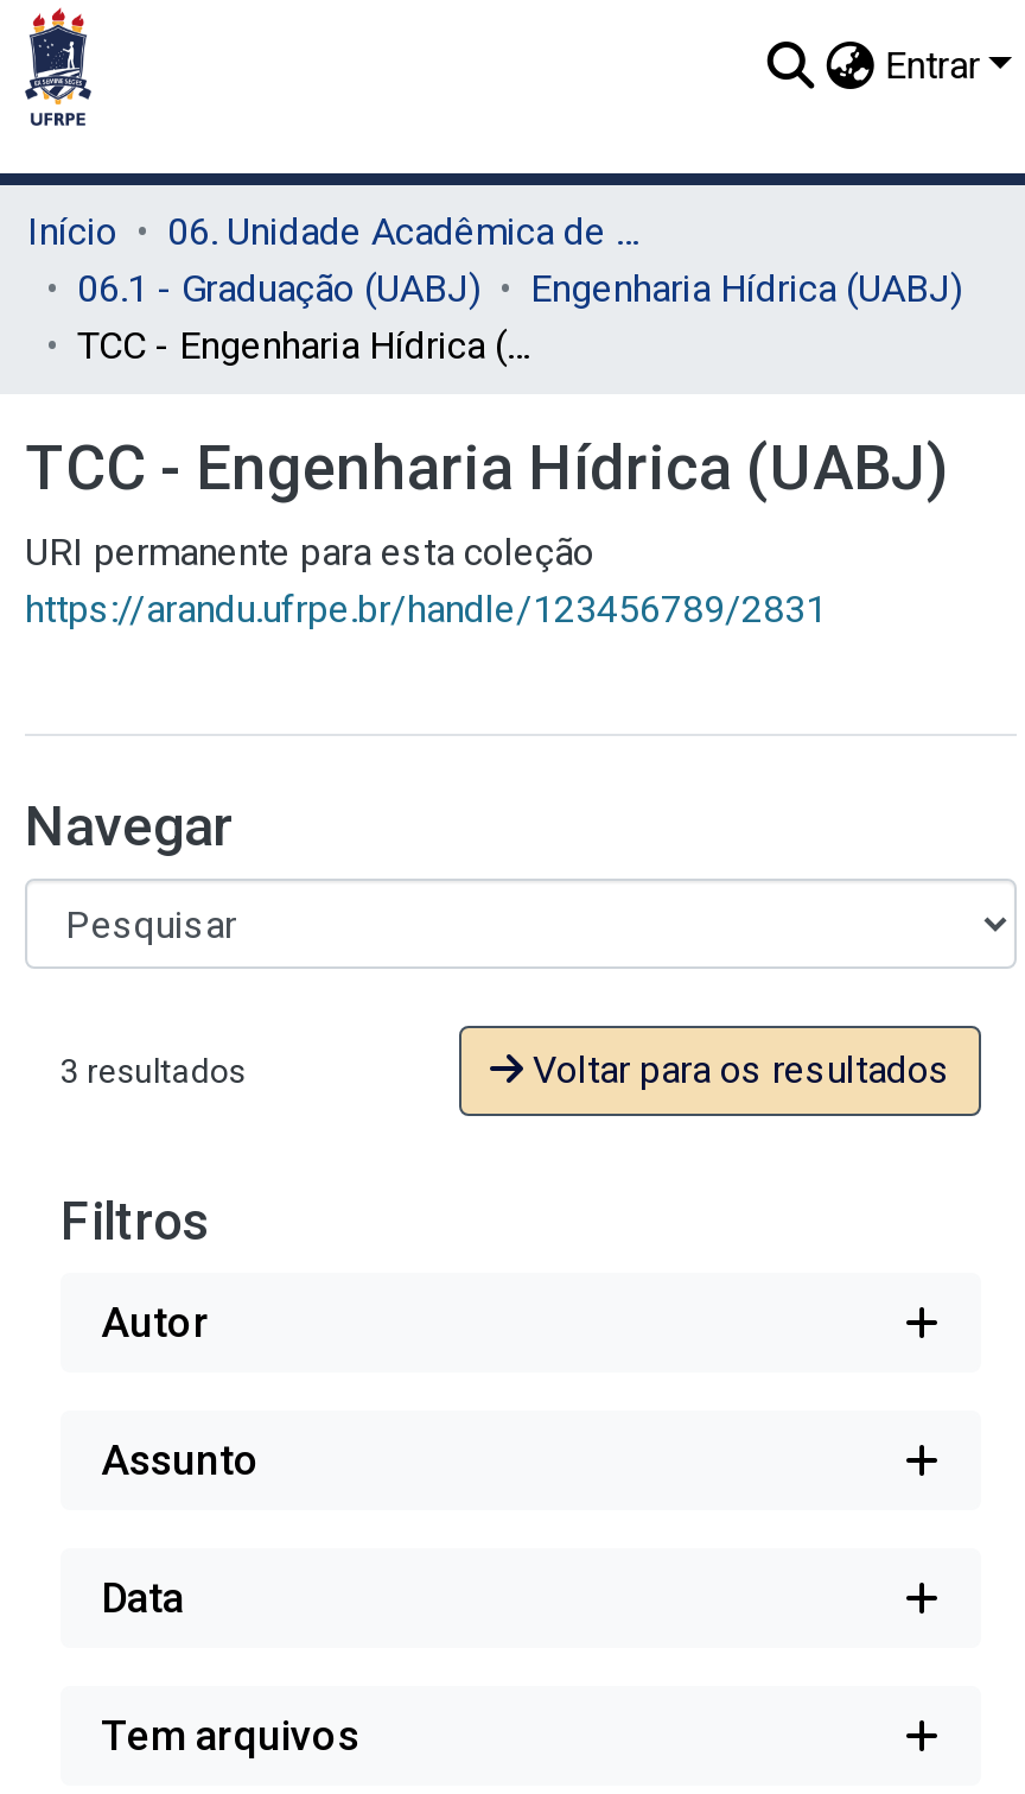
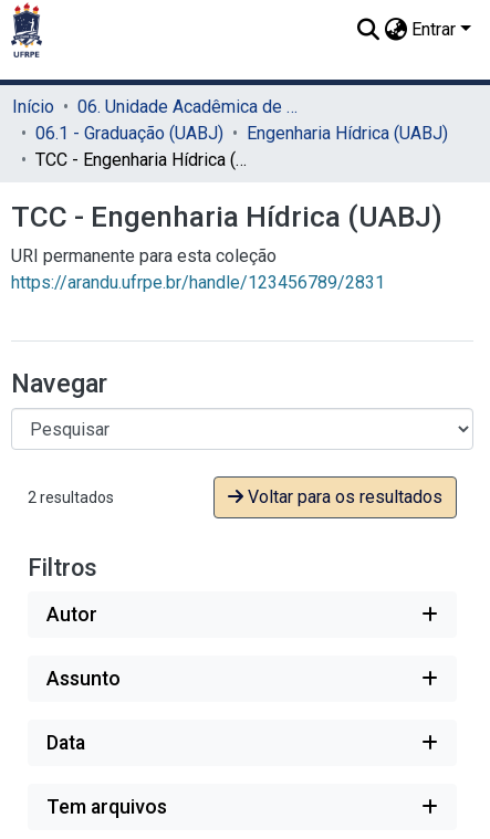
[61,1052,246,1090] 3 resultados -> [28,489,114,506] 2 resultados

